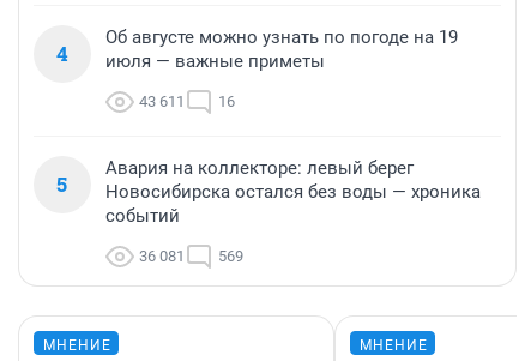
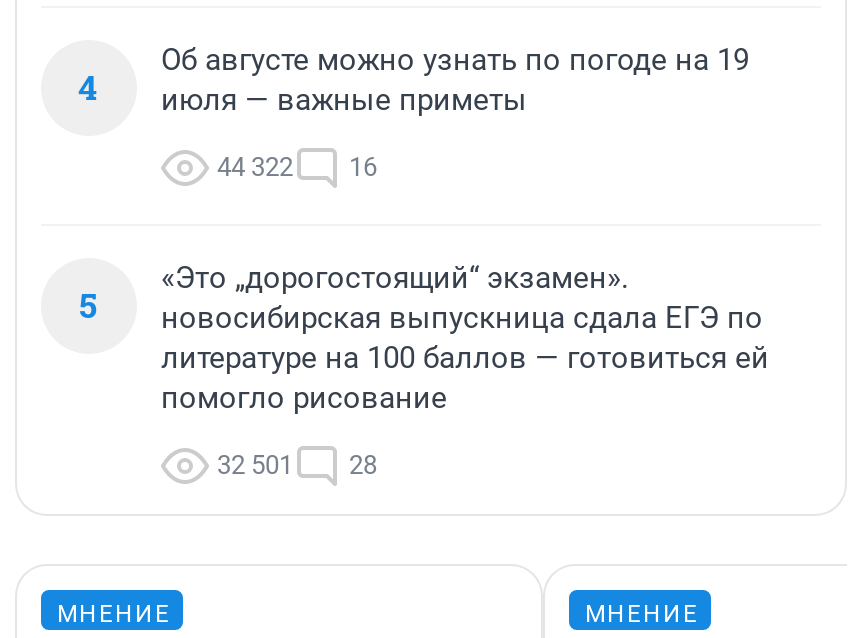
[139,92,235,110] 43 611 16 -> [217,152,377,182] 44 322 16
[105,157,481,227] Авария на коллекторе: левый берег | Новосибирска остался без воды — хроника | событий -> [161,260,769,416] «Это „дорогостоящий“ экзамен». | новосибирская выпускница сдала ЕГЭ по | литературе на 100 баллов — готовиться ей | помогло рисование
[139,247,243,265] 36 081 | 569 -> [217,450,377,480] 32 501 | 28

